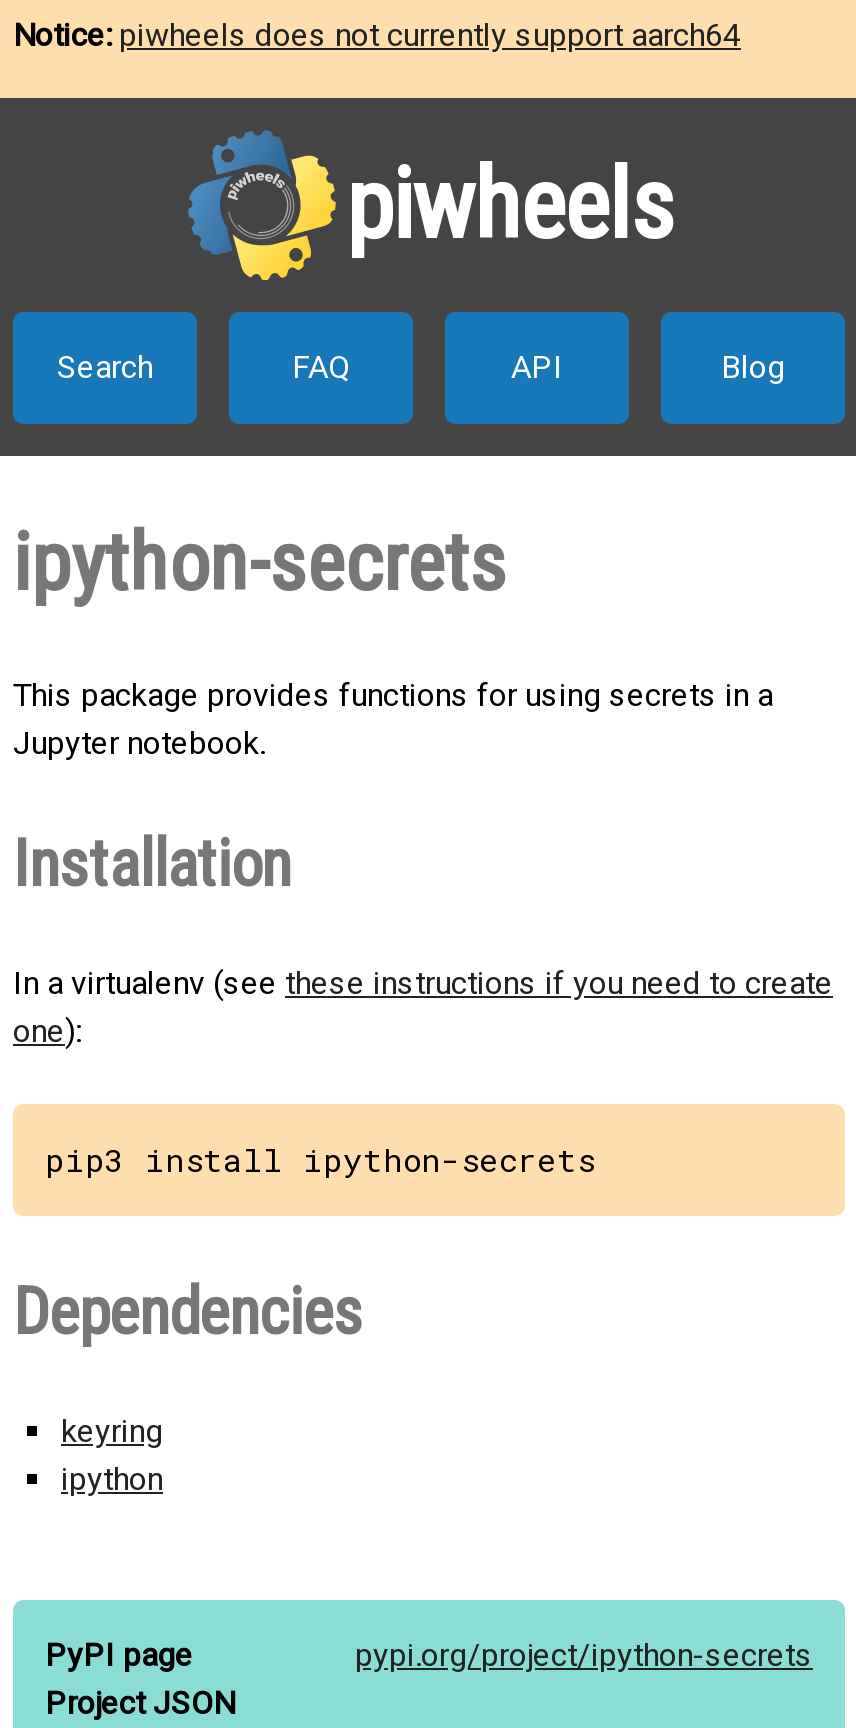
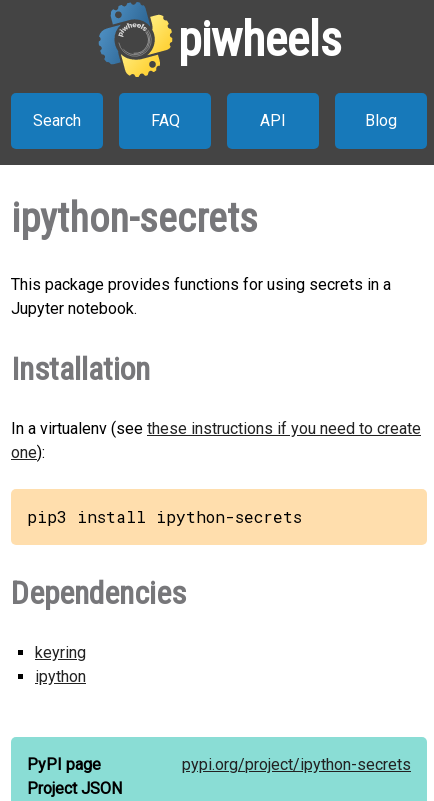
[13,16,741,54] Notice: piwheels does not currently support aarch64 -> none

